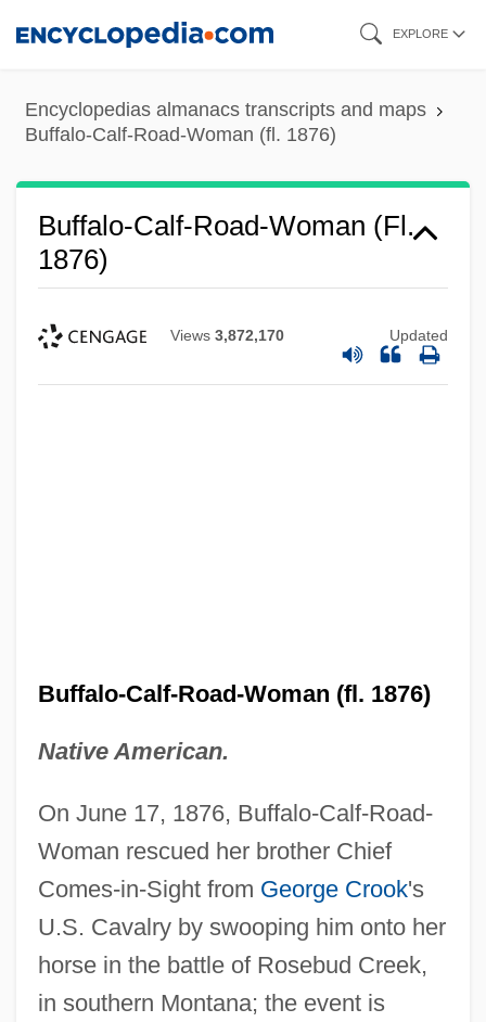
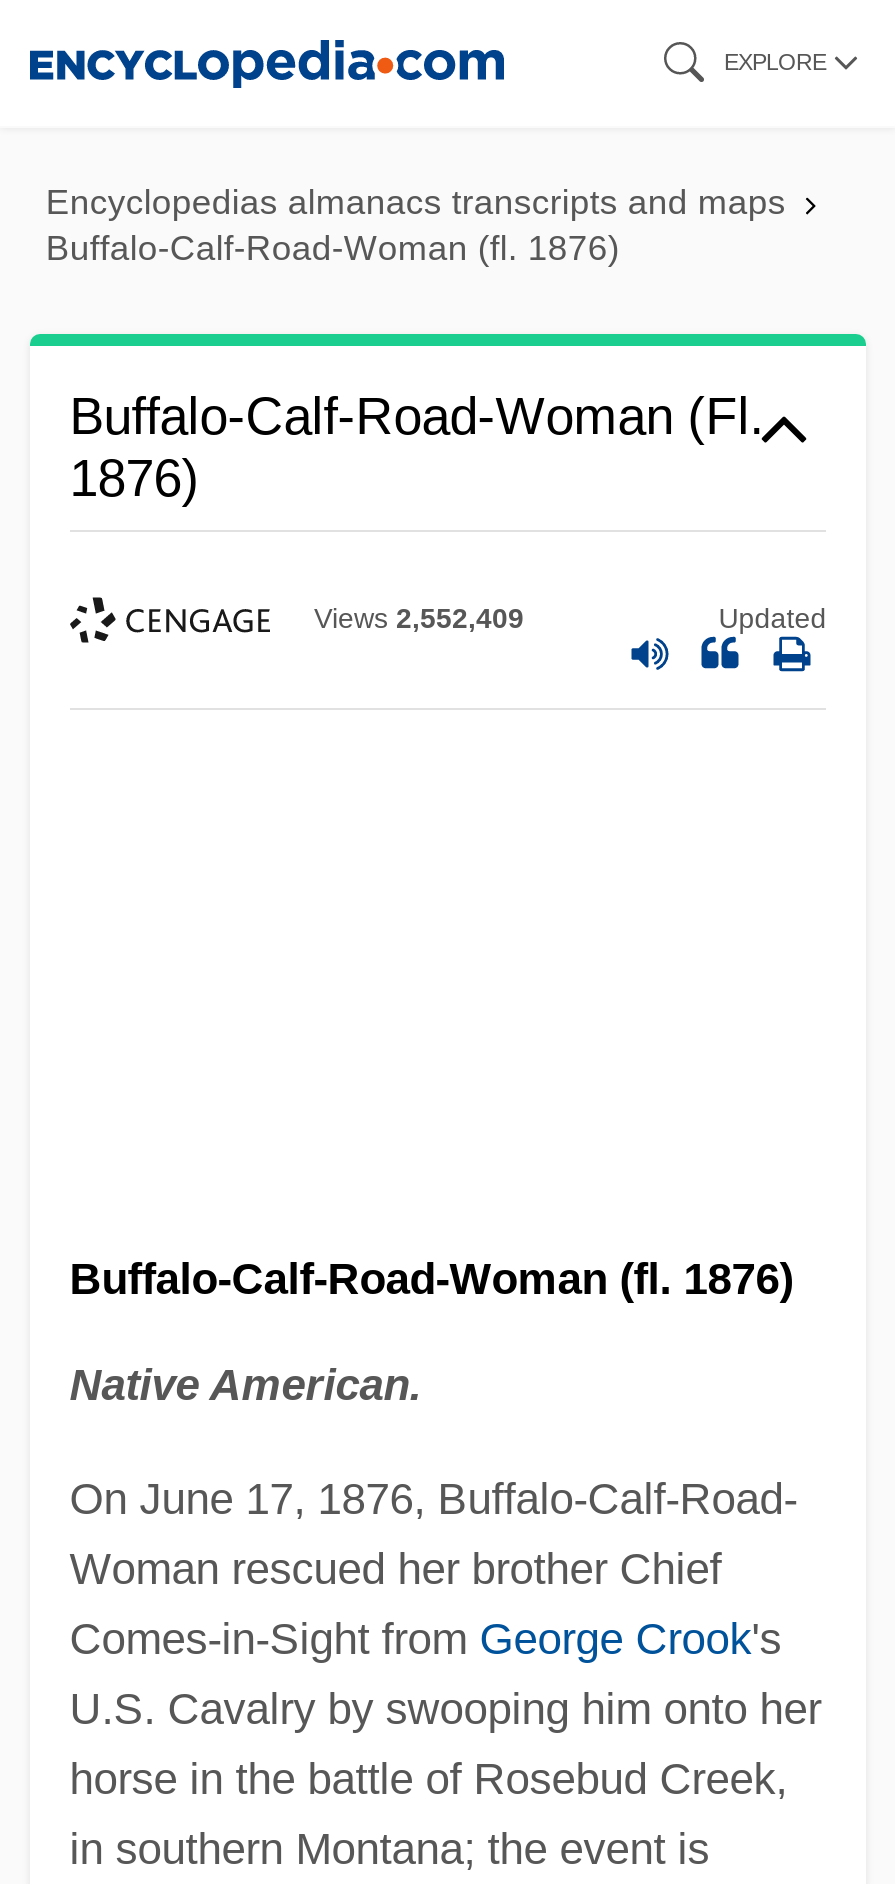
[170,327,284,344] Views 3,872,170 -> [314,603,524,635] Views 2,552,409

